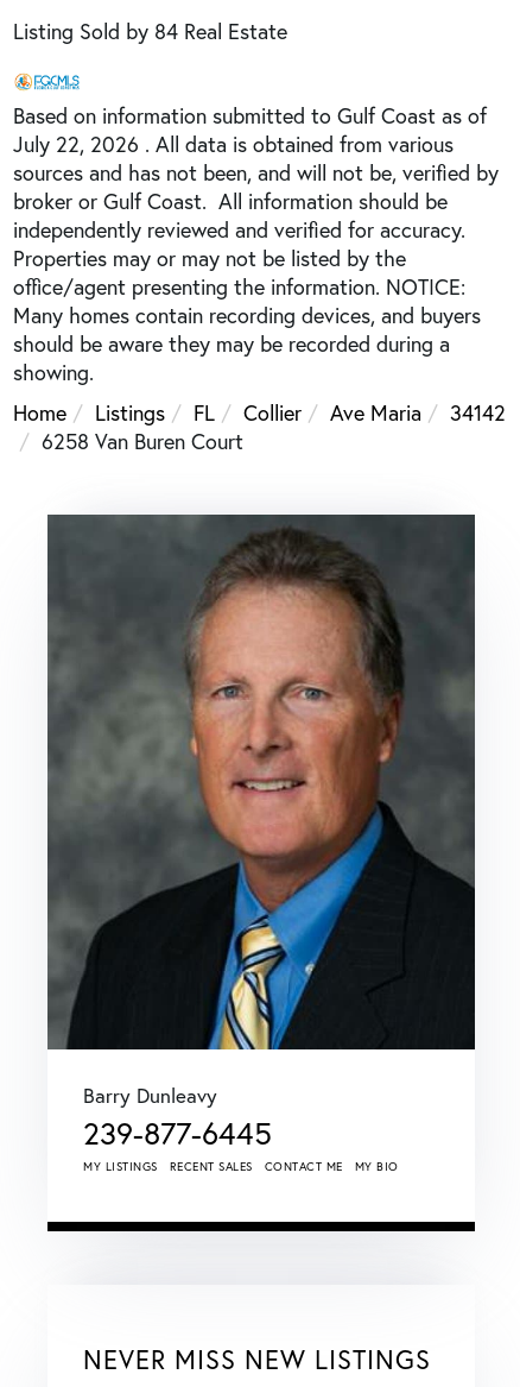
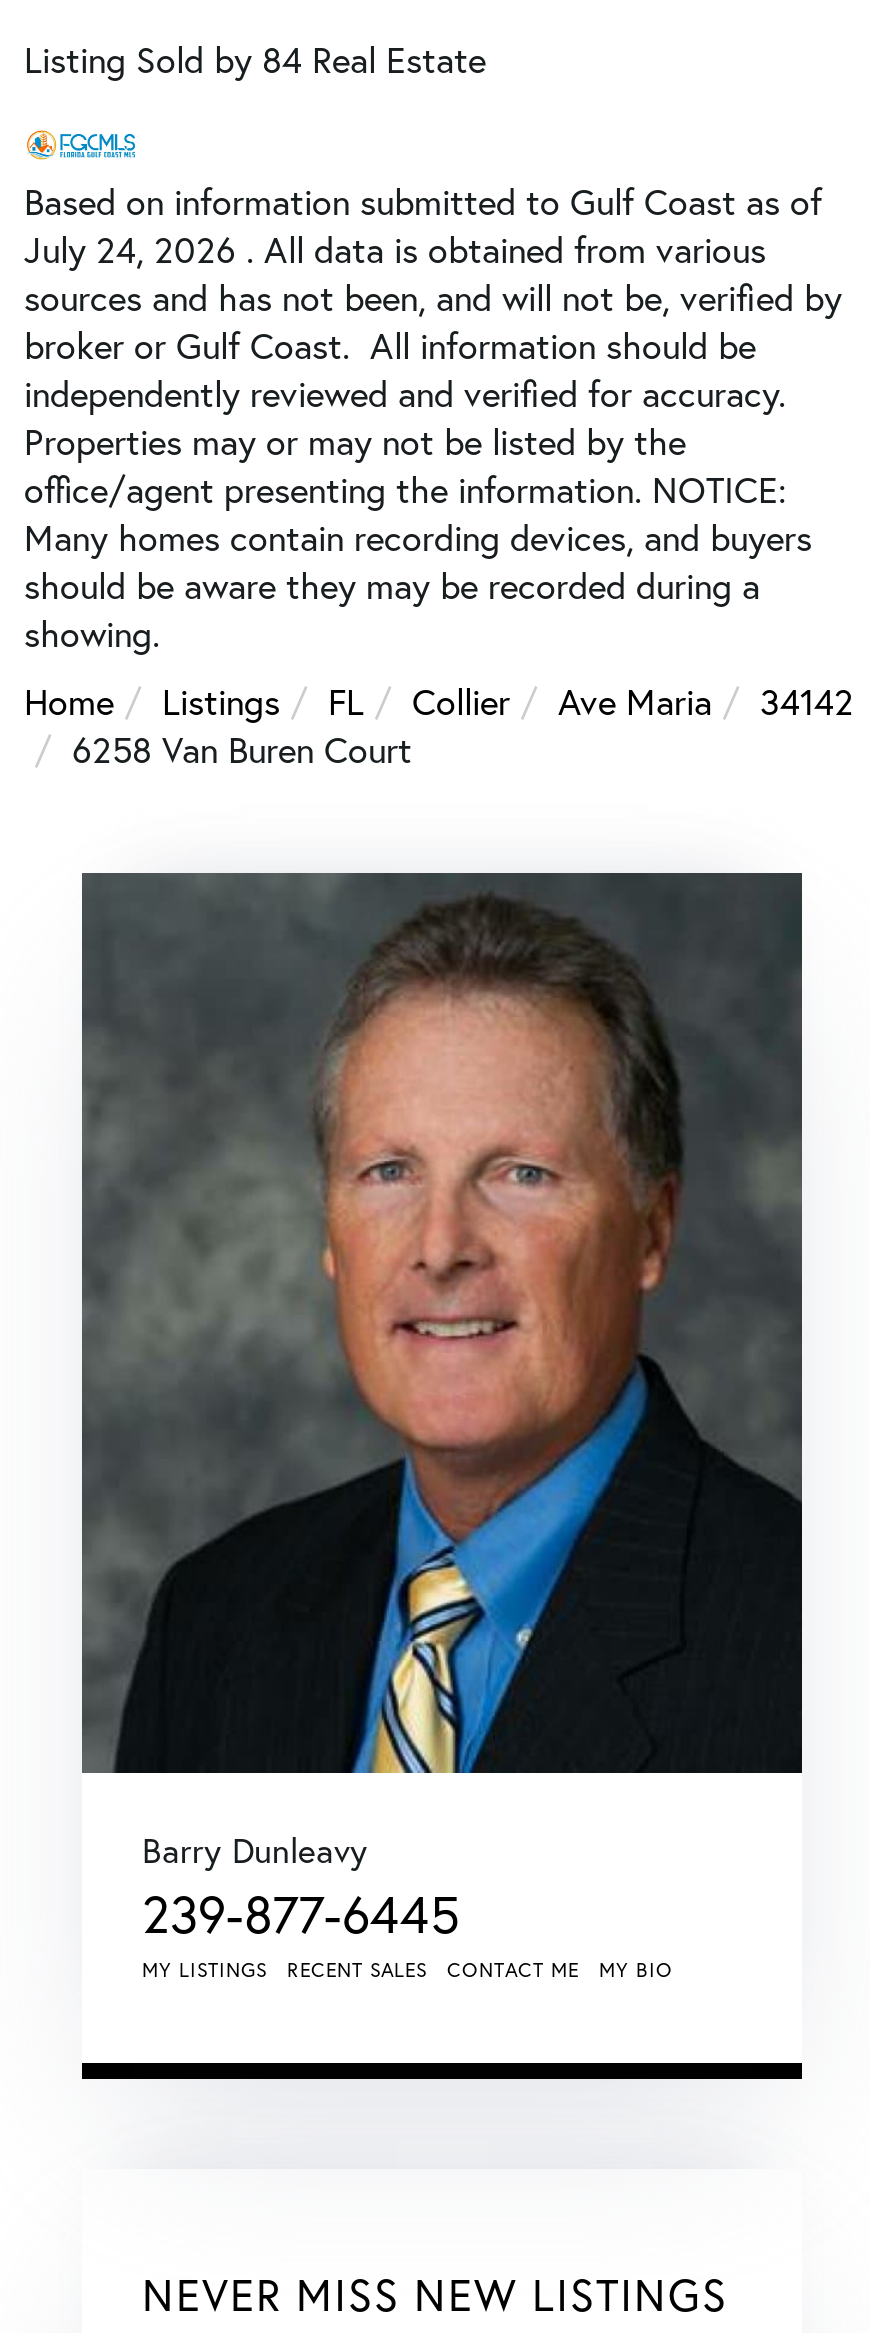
[13,129,454,158] July 22, 2026 . All data is obtained from various -> [24,225,766,273] July 24, 2026 . All data is obtained from various

